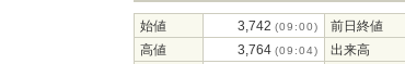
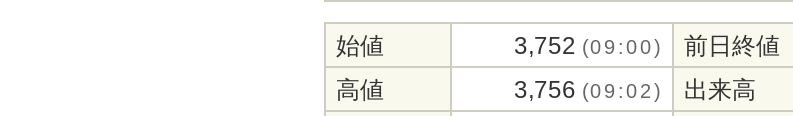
[238,18,383,34] 3,742 (09:00) 前日終値 -> [514,32,780,60] 3,752 (09:00) 前日終値
[238,42,370,57] 3,764 (09:04) 出来高 -> [514,76,756,104] 3,756 (09:02) 出来高

